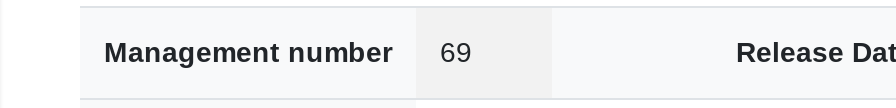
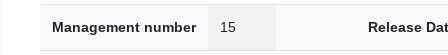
[104,35,472,67] Management number 69 -> [52,19,236,35] Management number 15

